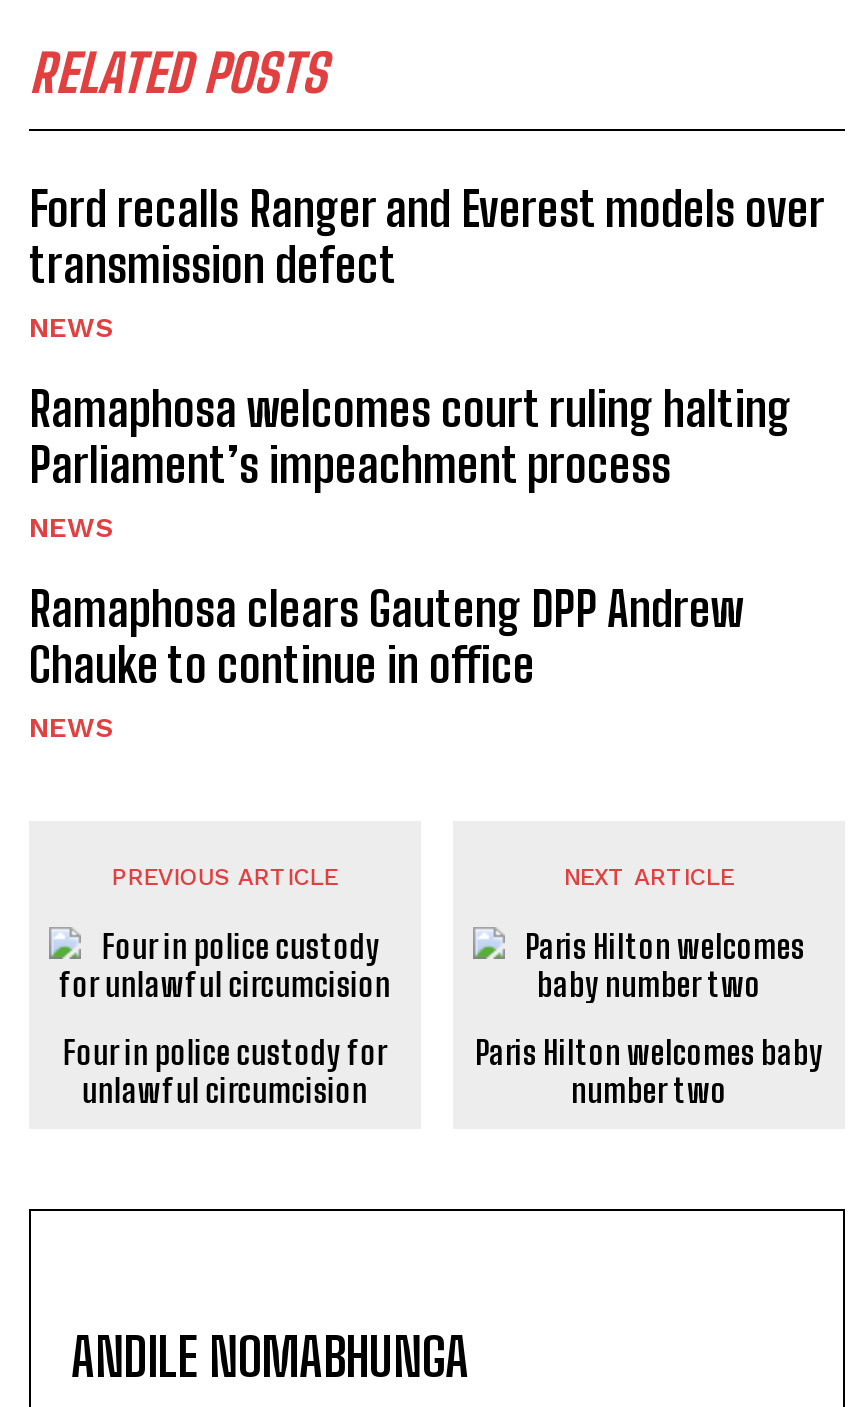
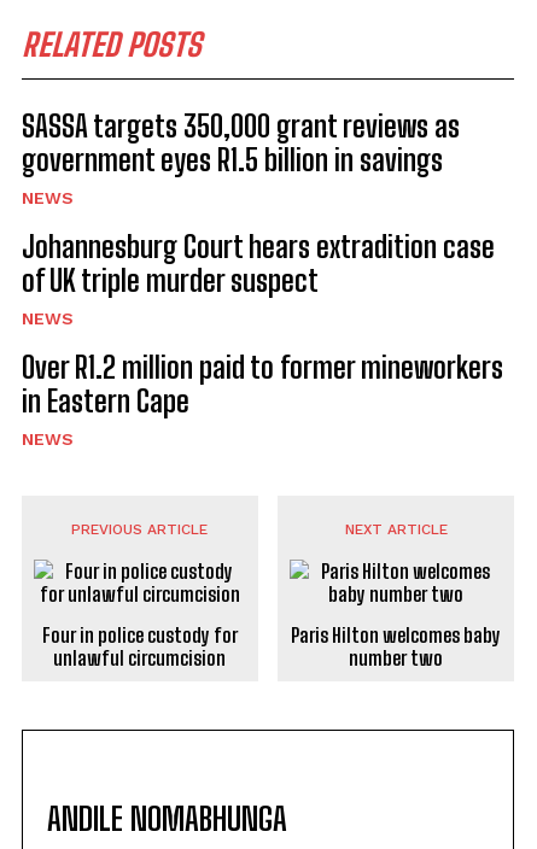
[29,180,825,294] Ford recalls Ranger and Everest models over | transmission defect -> [22,109,460,178] SASSA targets 350,000 grant reviews as | government eyes R1.5 billion in savings
[29,380,791,494] Ramaphosa welcomes court ruling halting | Parliament’s impeachment process -> [22,230,495,298] Johannesburg Court hears extradition case | of UK triple murder suspect
[29,580,743,694] Ramaphosa clears Gauteng DPP Andrew | Chauke to continue in office -> [22,350,503,419] Over R1.2 million paid to former mineworkers | in Eastern Cape

